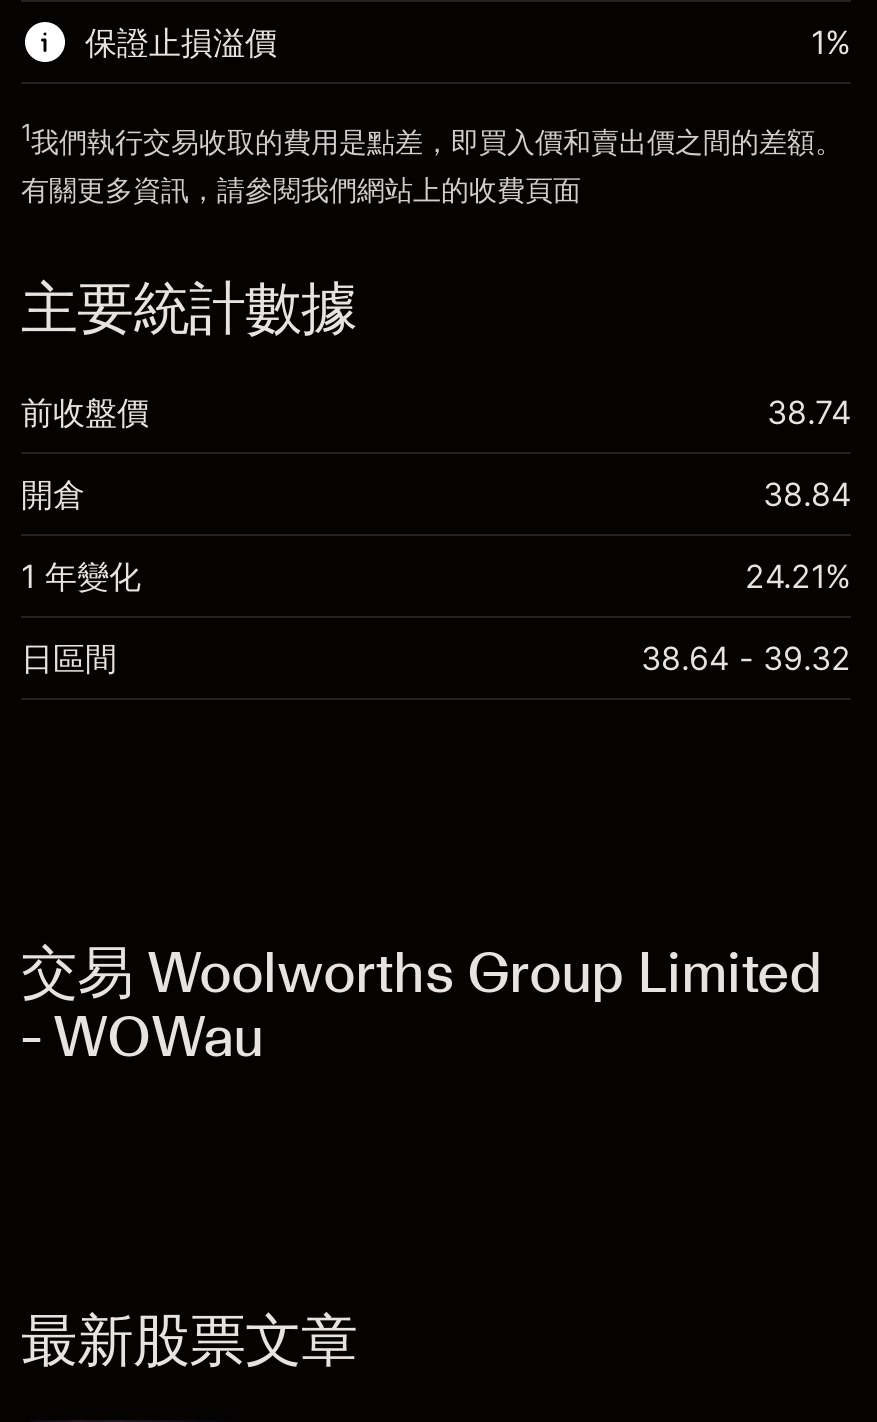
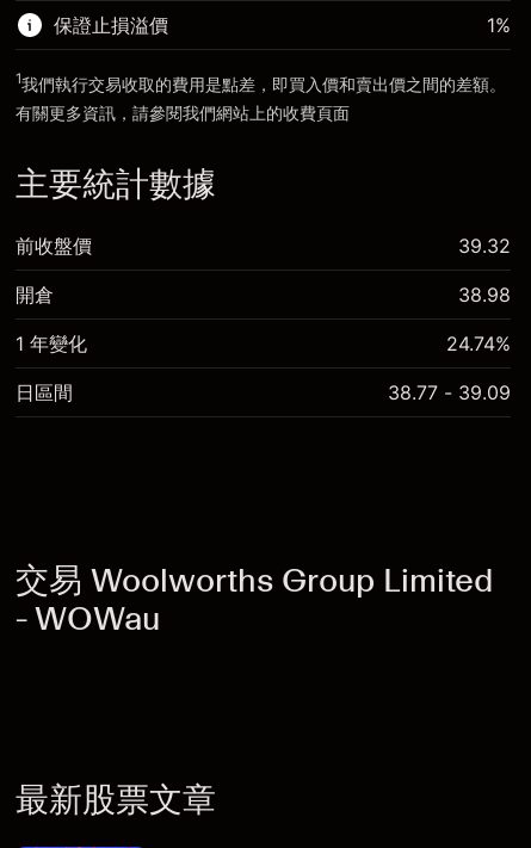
[767,392,851,432] 38.74 -> [458,234,511,258] 39.32
[763,474,851,514] 38.84 -> [458,283,511,307] 38.98
[745,556,851,596] 24.21% -> [446,332,511,355] 24.74%
[641,638,851,678] 38.64 - 39.32 -> [388,380,511,404] 38.77 - 39.09

